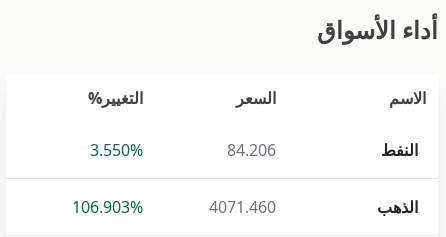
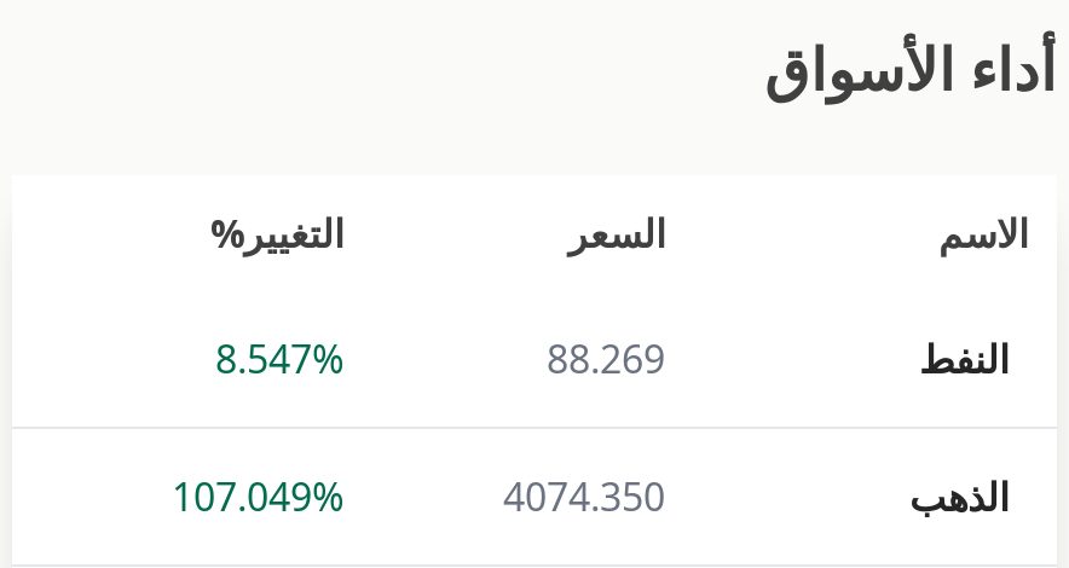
[90,139,143,161] 3.550% -> [215,332,343,385] 8.547%
[227,139,276,161] 84.206 -> [547,332,665,385] 88.269
[72,196,143,218] 106.903% -> [172,469,343,523] 107.049%
[209,196,276,218] 4071.460 -> [503,469,665,523] 4074.350

